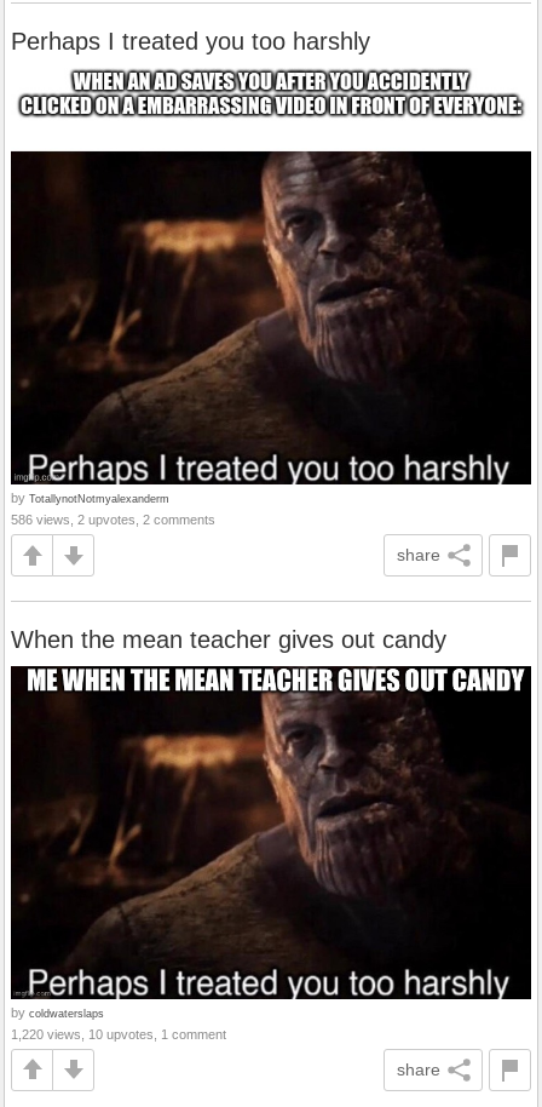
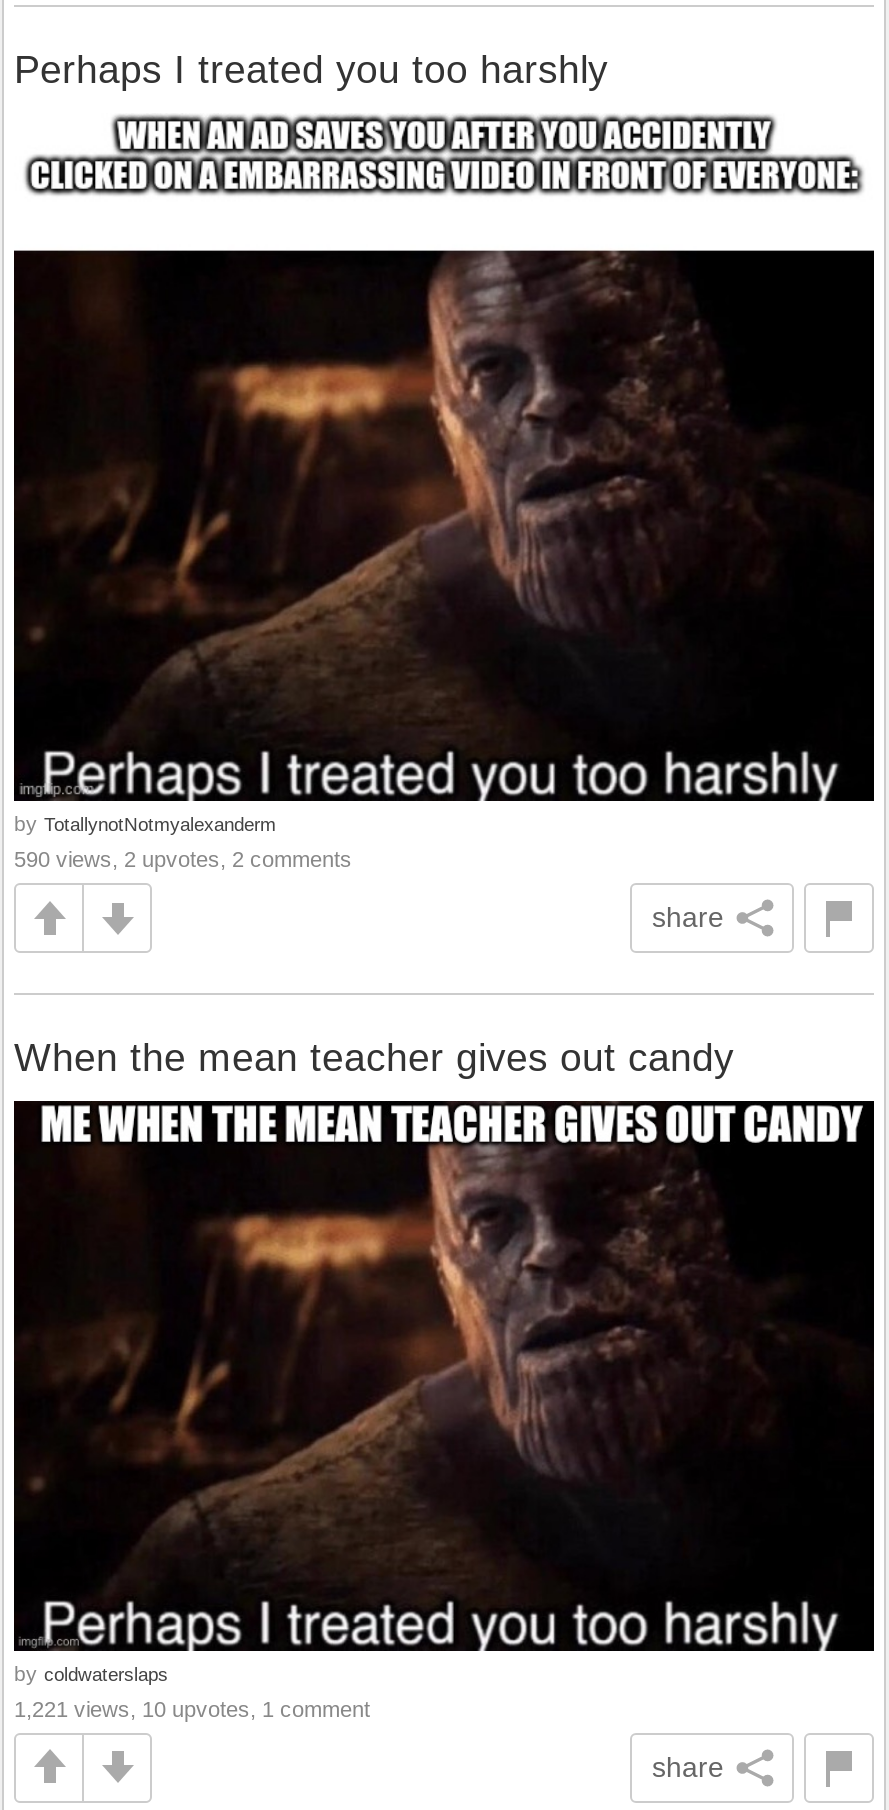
[11,512,215,527] 586 views, 2 upvotes, 2 comments -> [14,847,352,871] 590 views, 2 upvotes, 2 comments
[11,1027,226,1041] 1,220 views, 10 upvotes, 1 comment -> [14,1696,370,1720] 1,221 views, 10 upvotes, 1 comment

